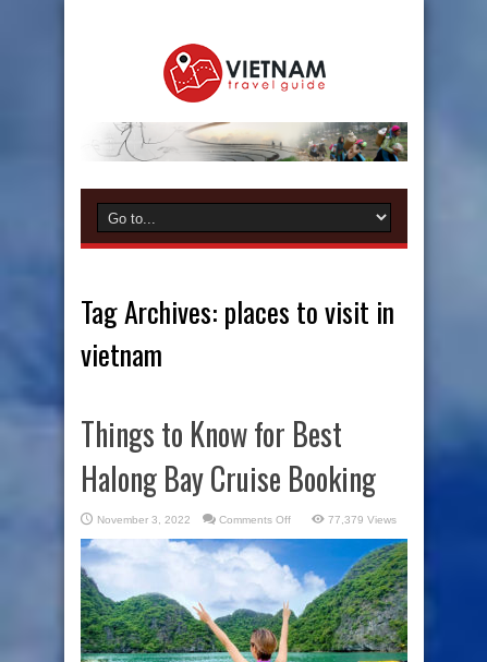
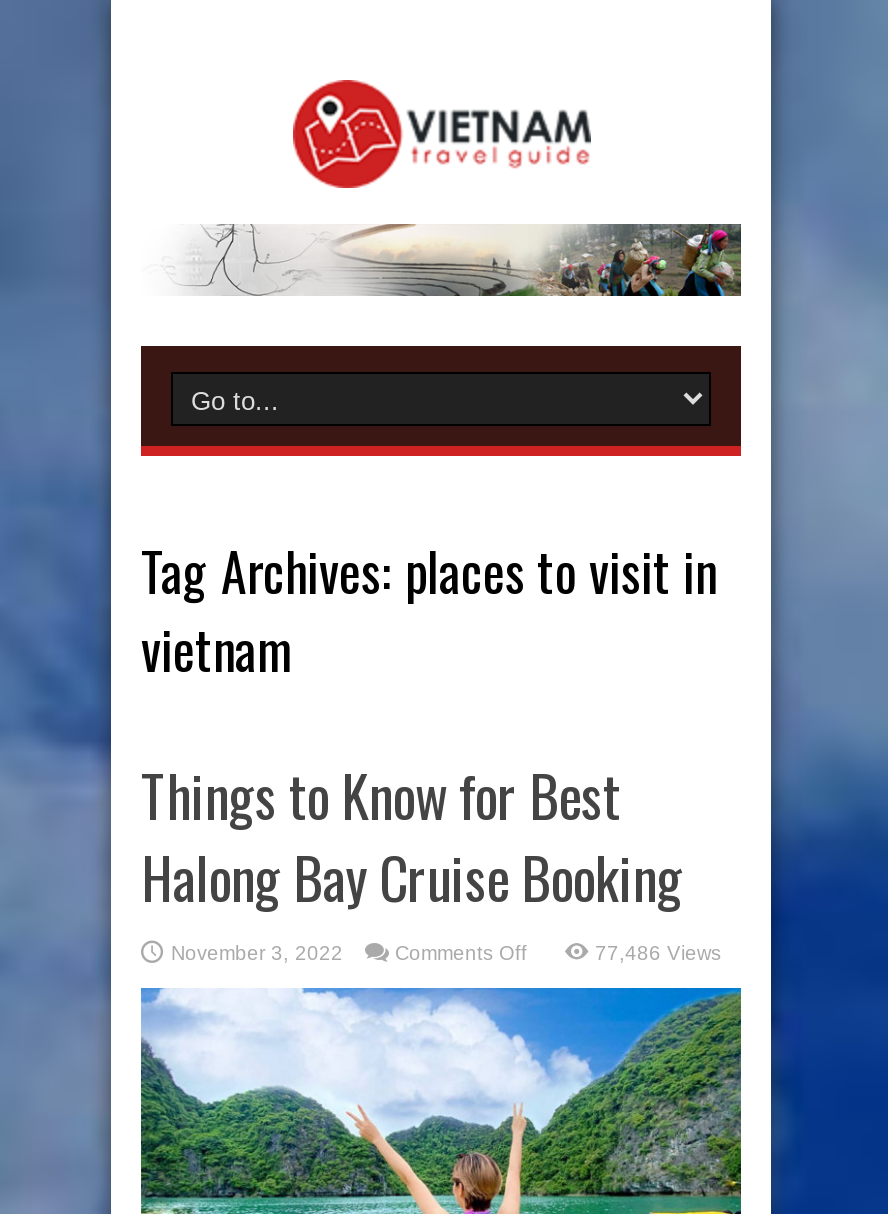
[328,514,397,526] 77,379 Views -> [595,943,721,965] 77,486 Views

